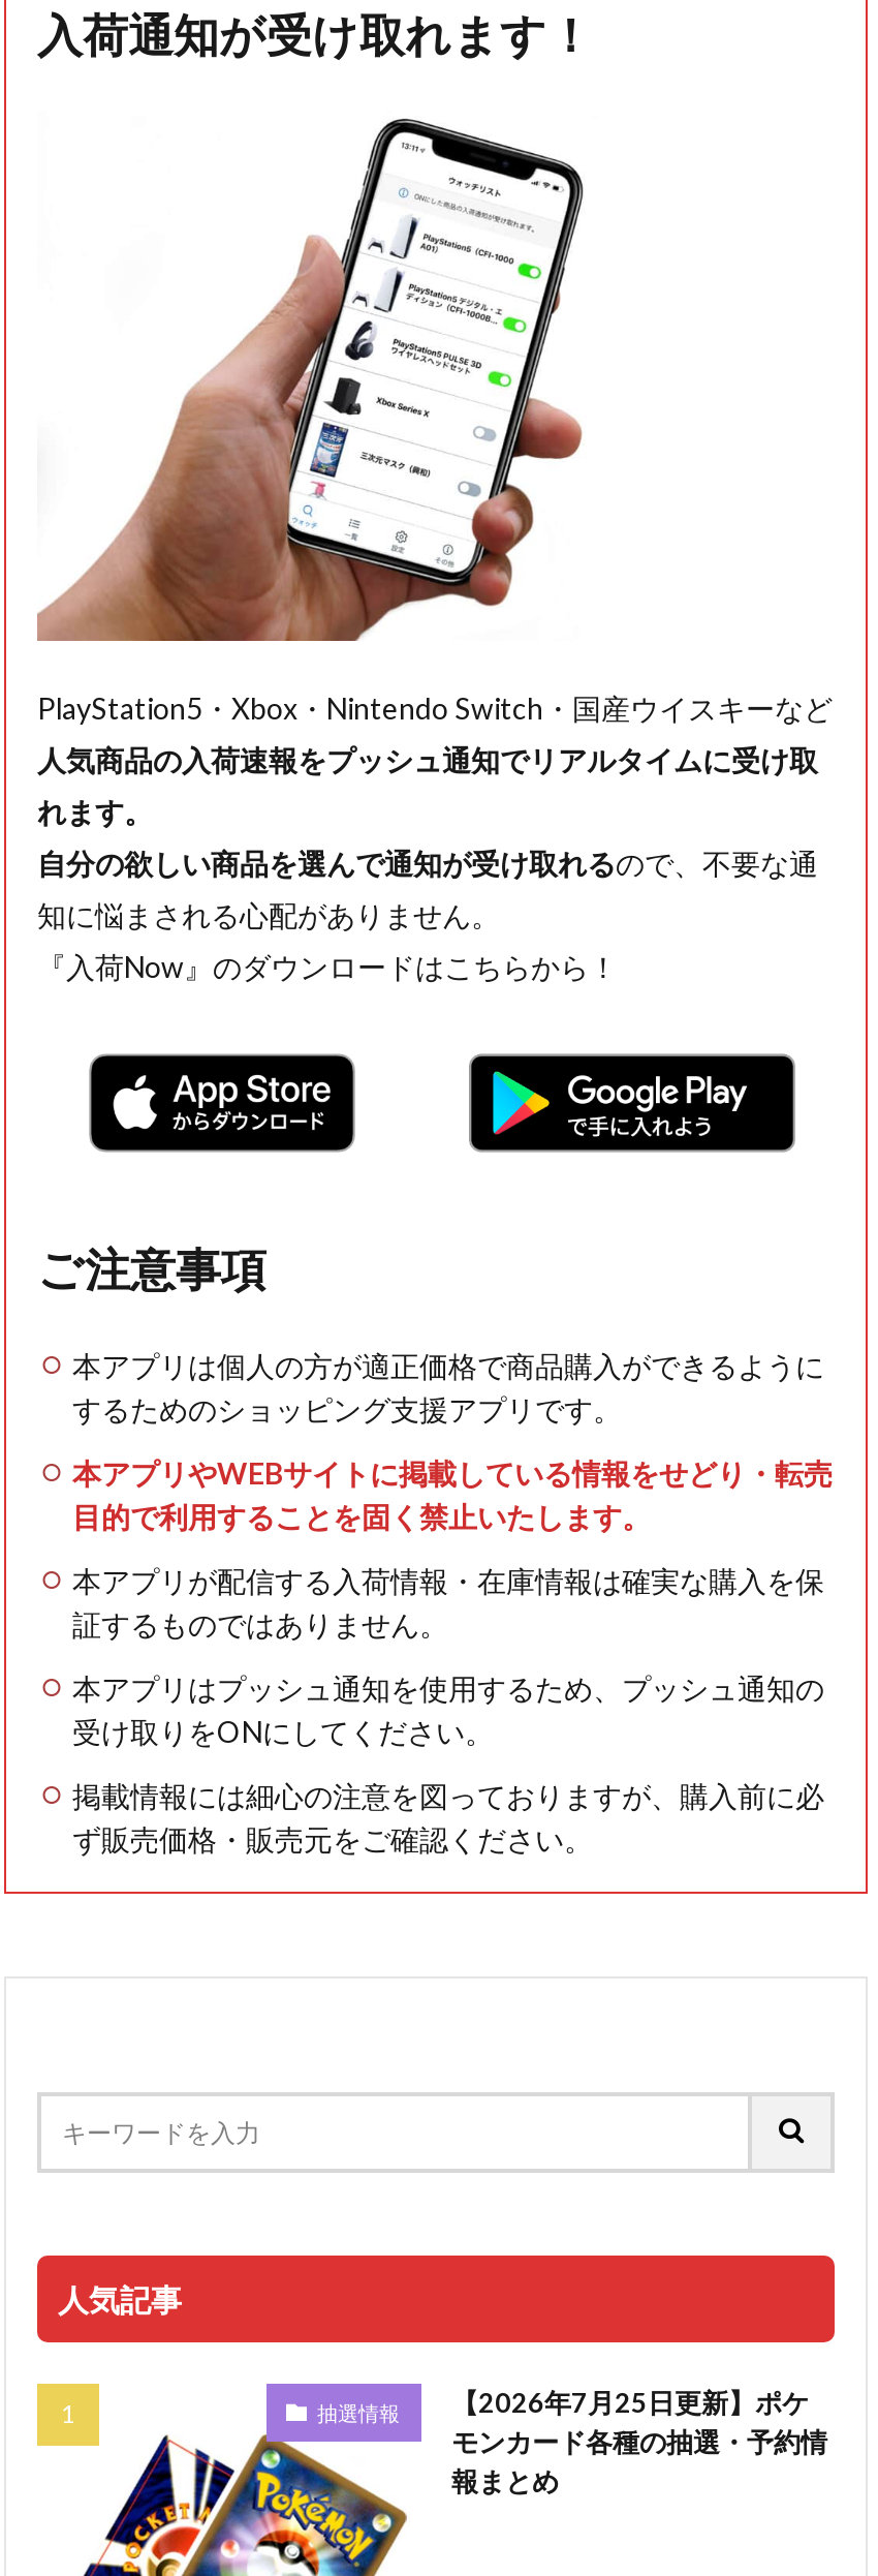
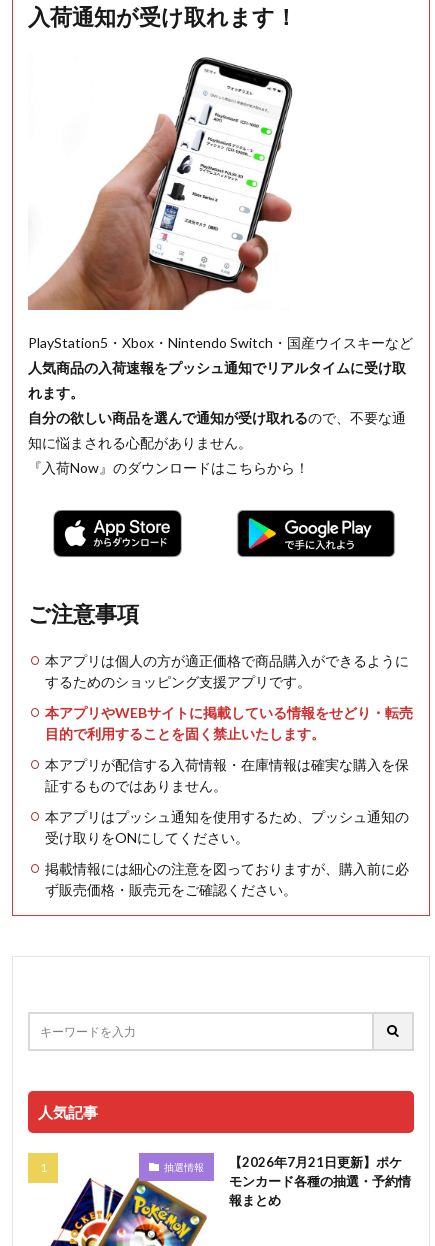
[451,2386,809,2419] 【2026年7月25日更新】ポケ -> [228,1154,401,1170] 【2026年7月21日更新】ポケ

